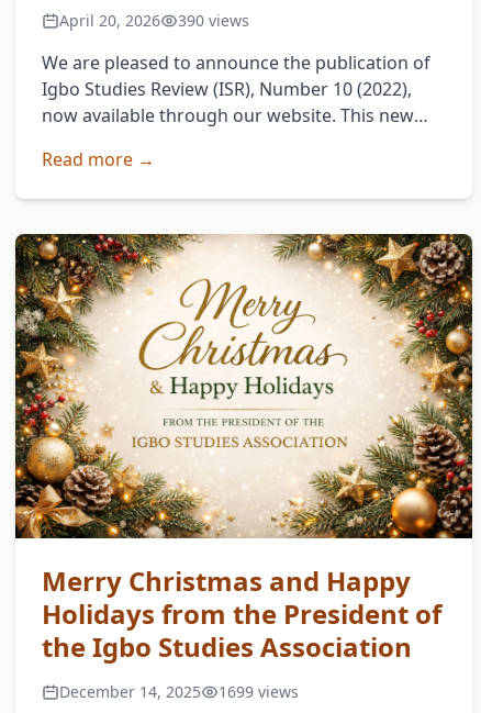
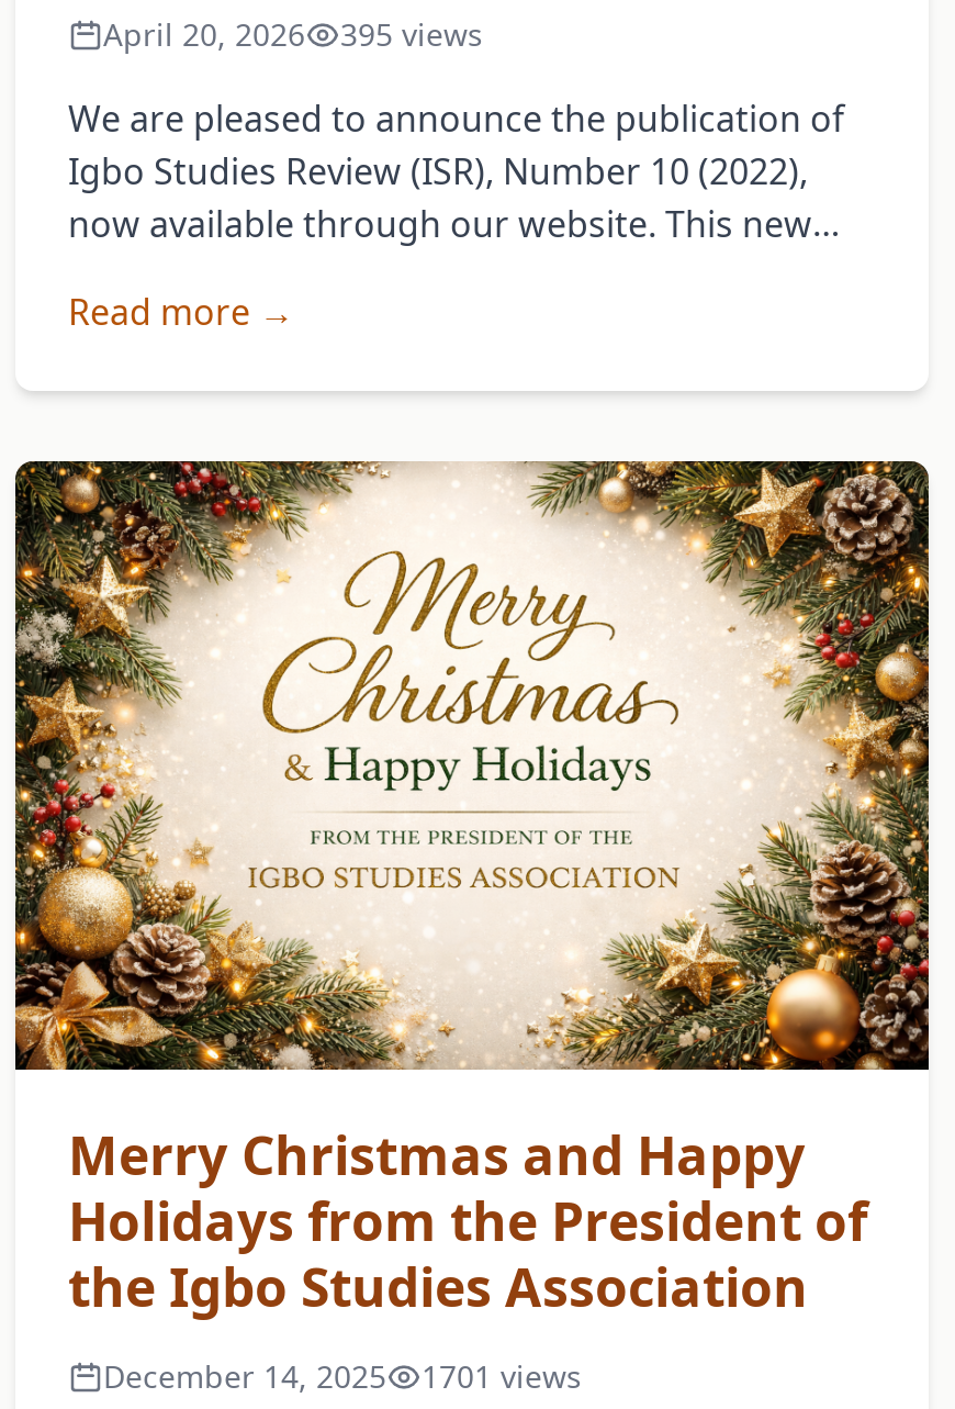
[59,10,249,30] April 20, 2026 390 views -> [103,13,483,54] April 20, 2026 395 views
[59,681,299,702] December 14, 2025 1699 views -> [103,1355,582,1397] December 14, 2025 1701 views

